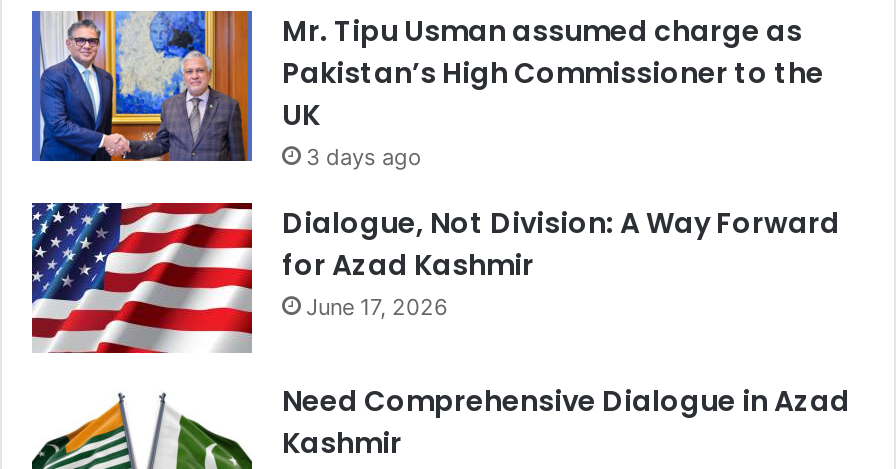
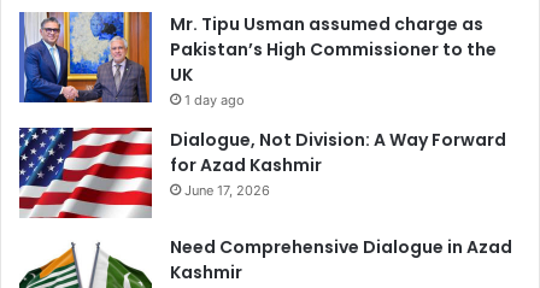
[306,142,422,170] 3 days ago -> [184,91,245,108] 1 day ago

